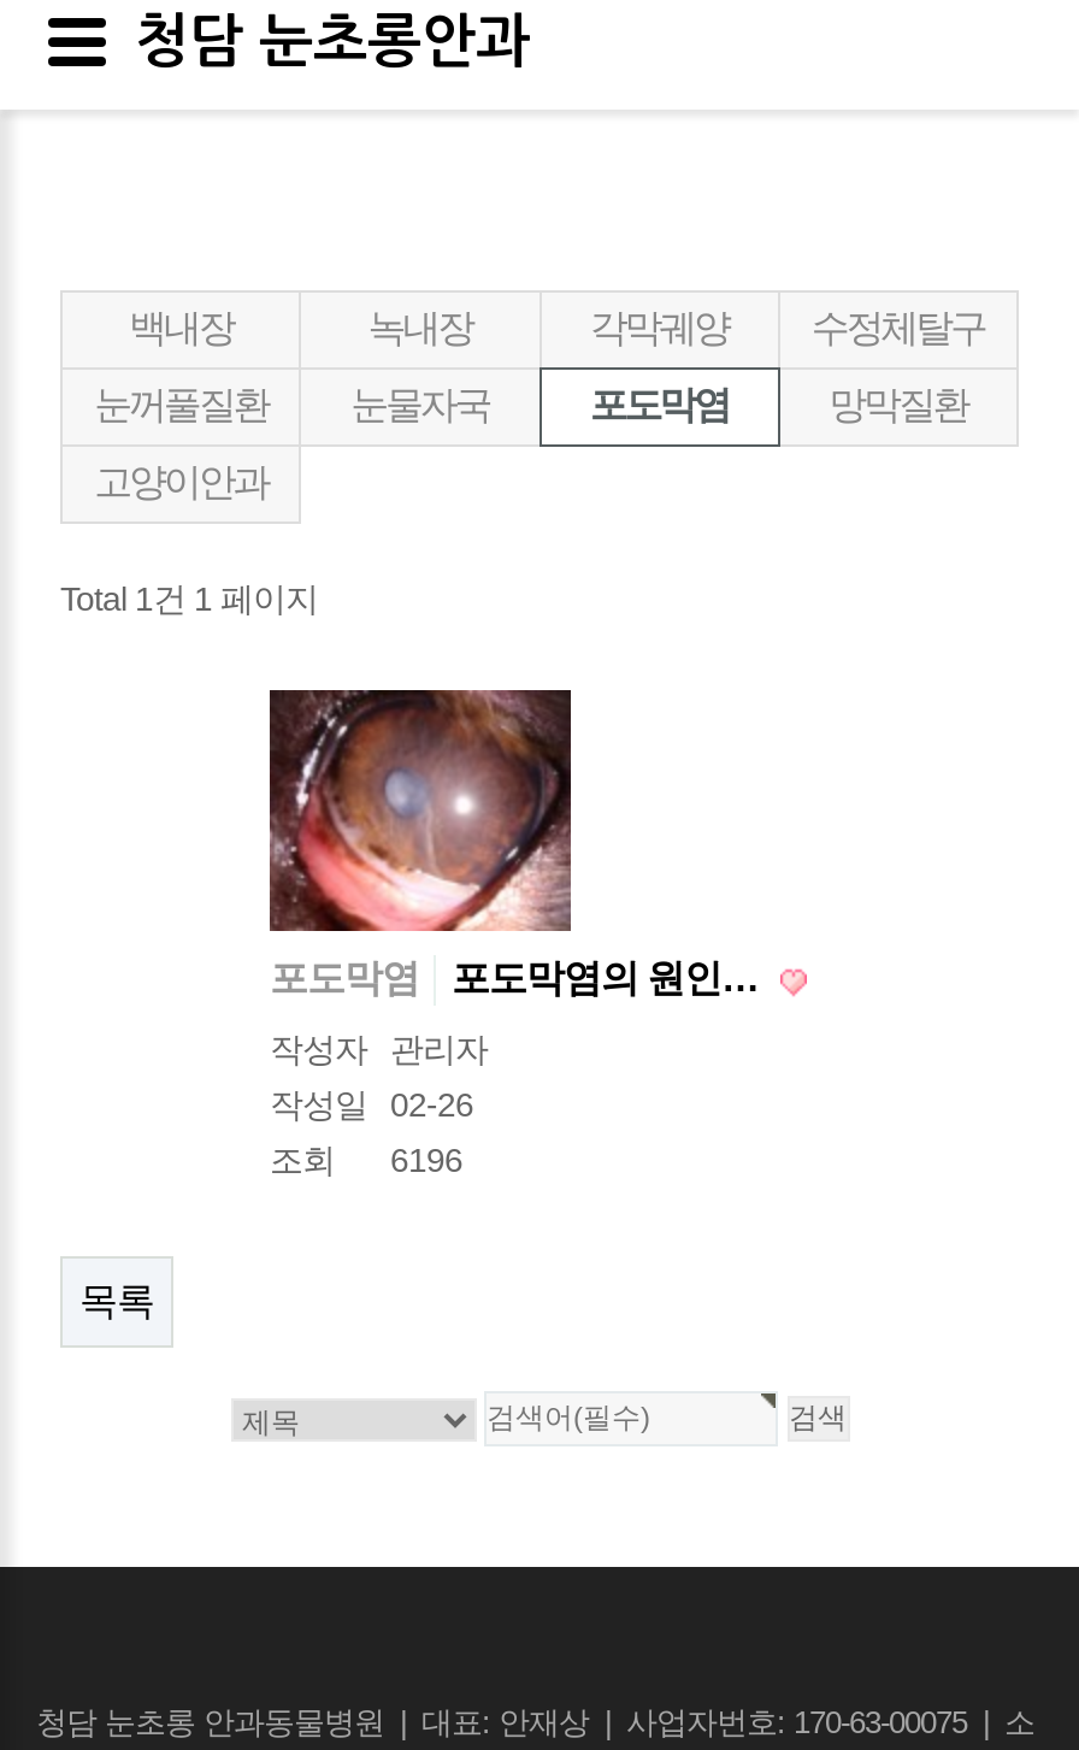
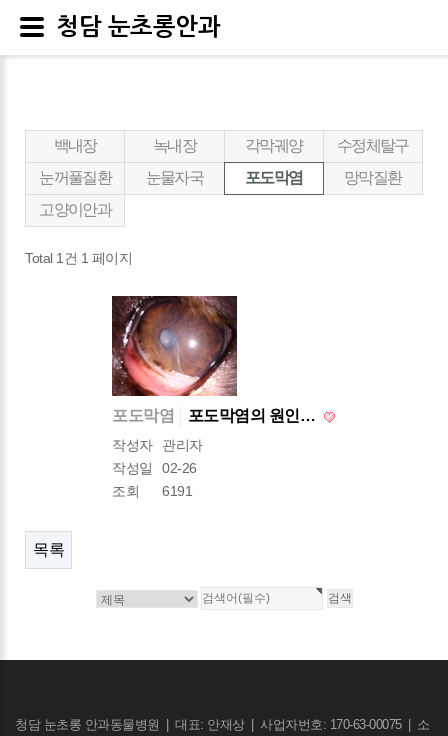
[270,1141,462,1179] 조회 6196 -> [112,483,192,499] 조회 6191

